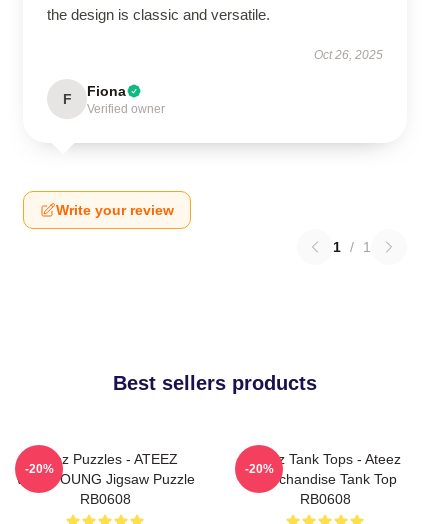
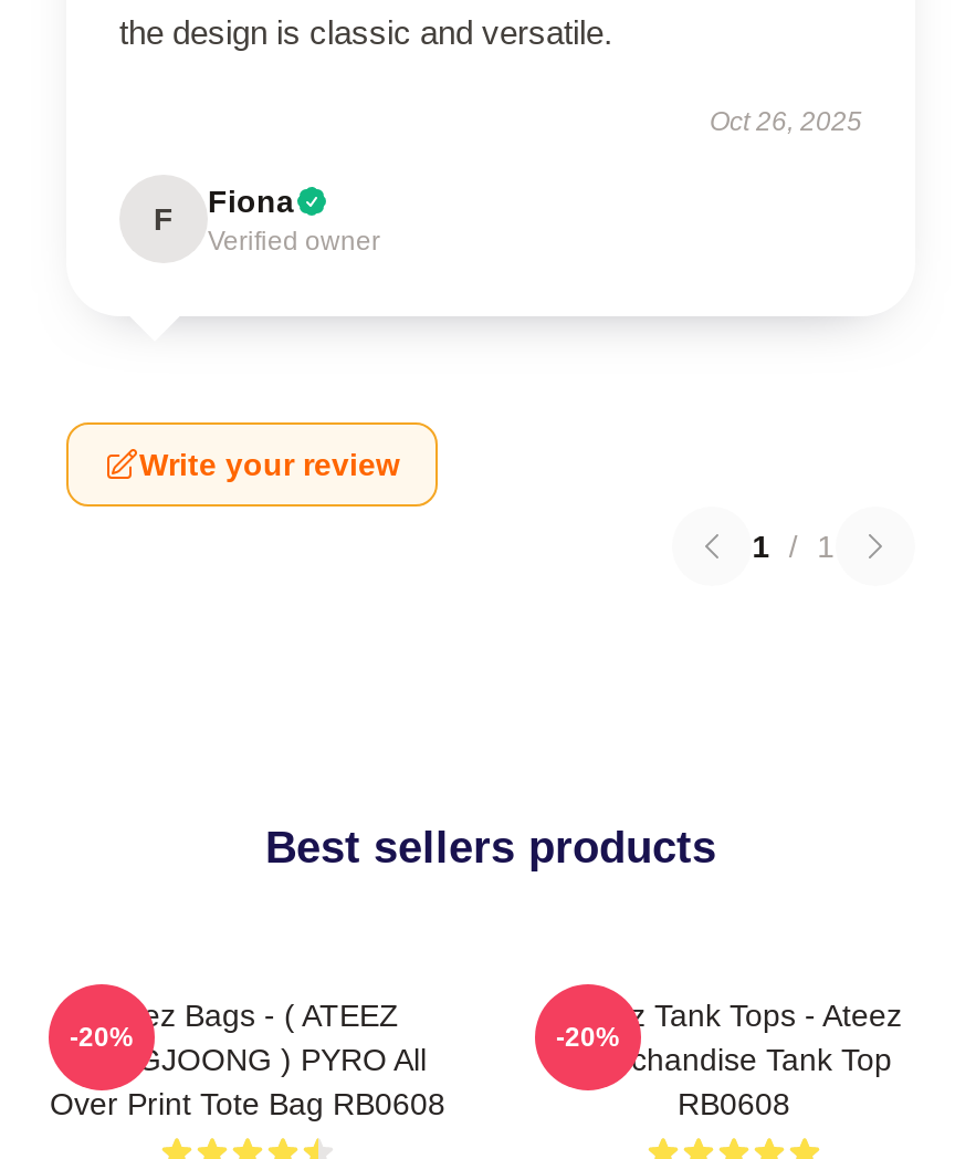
[15,451,194,507] Ateez Puzzles - ATEEZ | WOOYOUNG Jigsaw Puzzle | RB0608 -> [50,997,445,1121] Ateez Bags - ( ATEEZ | HONGJOONG ) PYRO All | Over Print Tote Bag RB0608

